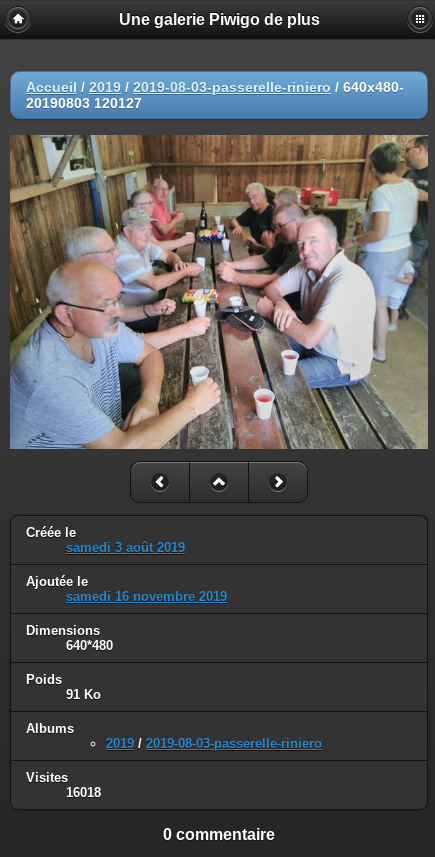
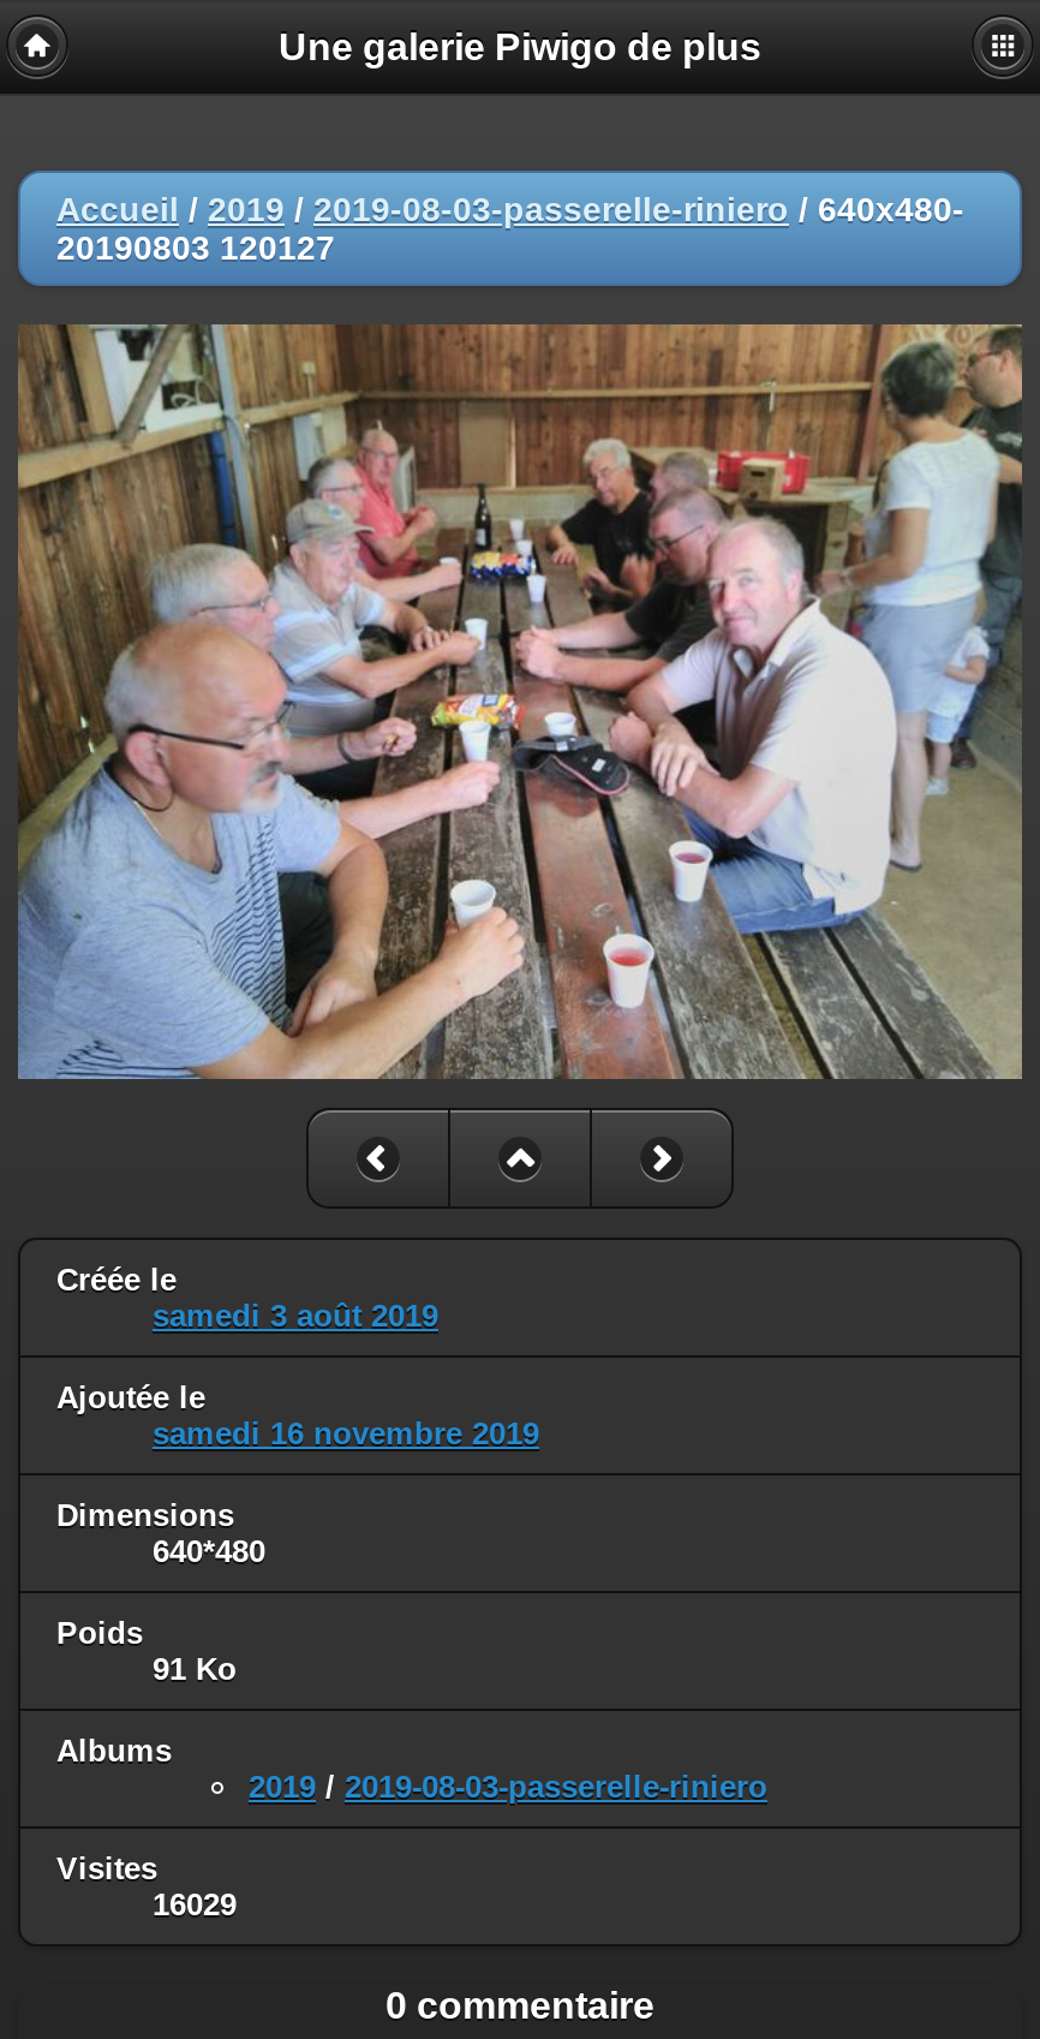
[66,785,101,800] 16018 -> [153,1886,237,1922] 16029

